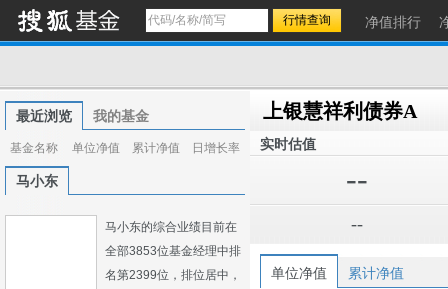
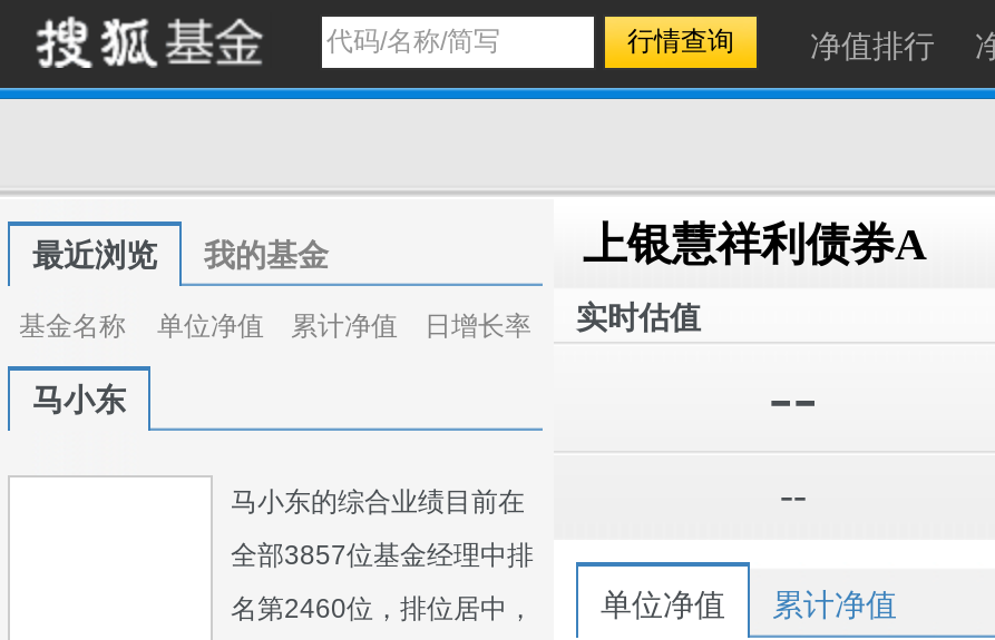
[105,244,241,258] 全部3853位基金经理中排 -> [231,540,534,571] 全部3857位基金经理中排
[105,268,241,282] 名第2399位，排位居中， -> [231,593,534,624] 名第2460位，排位居中，

